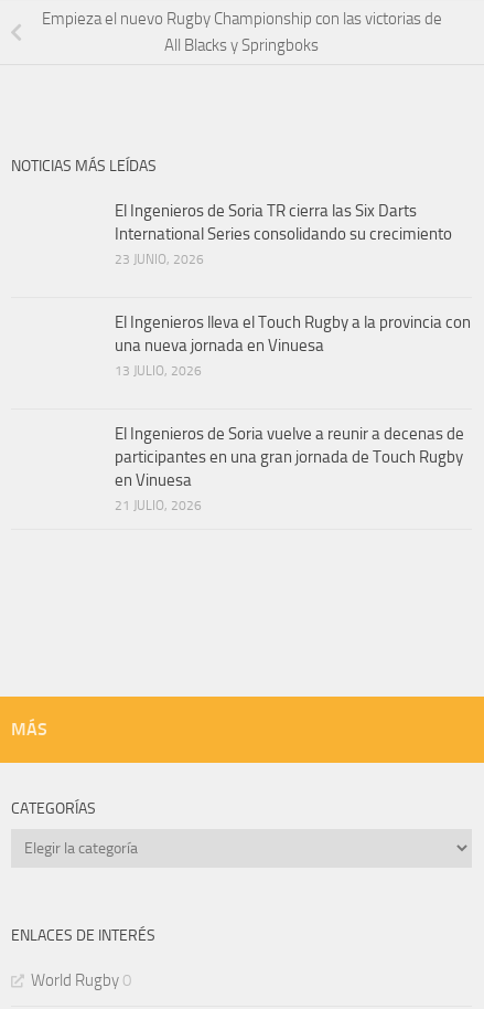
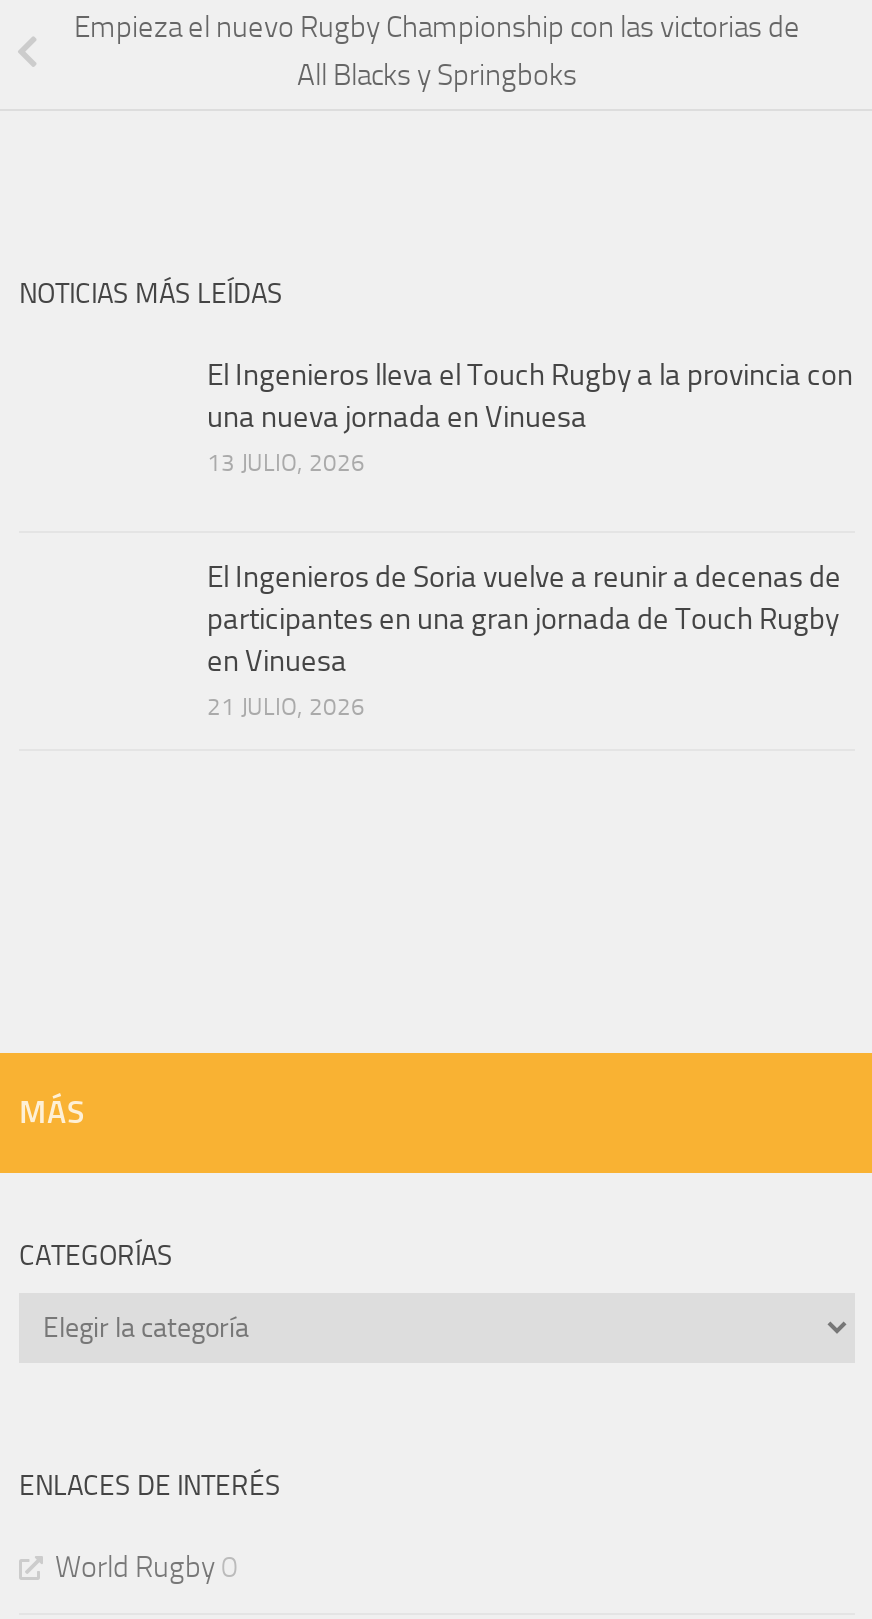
[115,201,452,268] El Ingenieros de Soria TR cierra las Six Darts | International Series consolidando su crecimiento | 23 JUNIO, 2026 -> none

